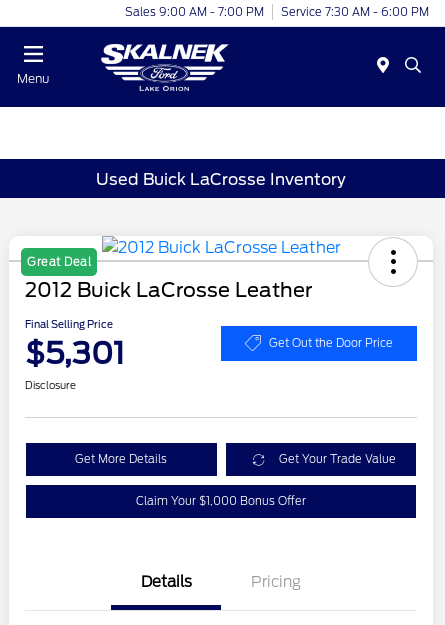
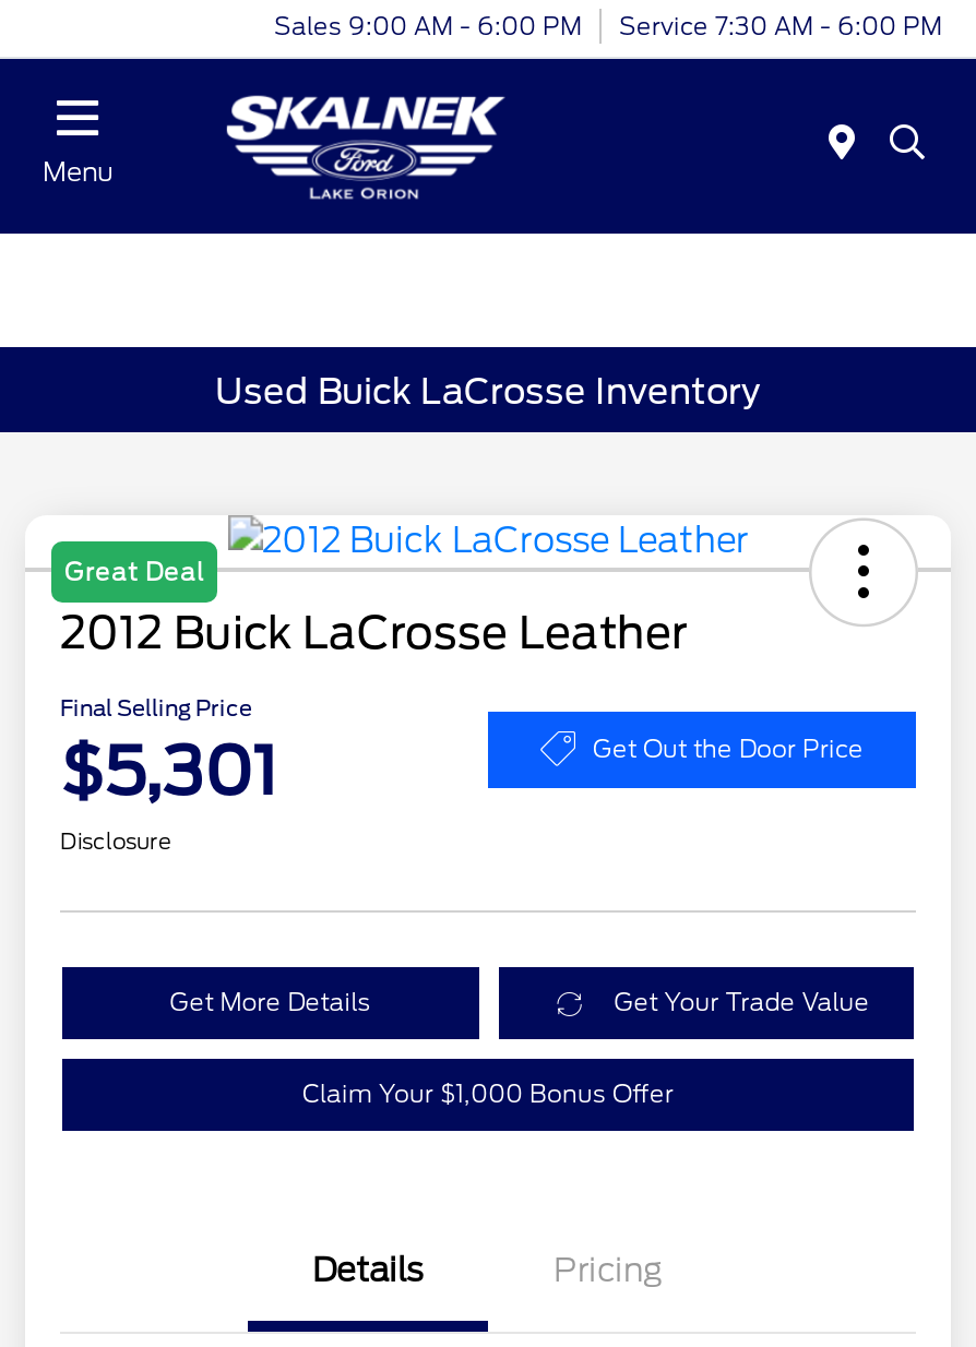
[125,4,429,18] Sales 9:00 AM - 7:00 PM Service 7:30 AM - 6:00 PM -> [274,10,942,40] Sales 9:00 AM - 6:00 PM Service 7:30 AM - 6:00 PM

